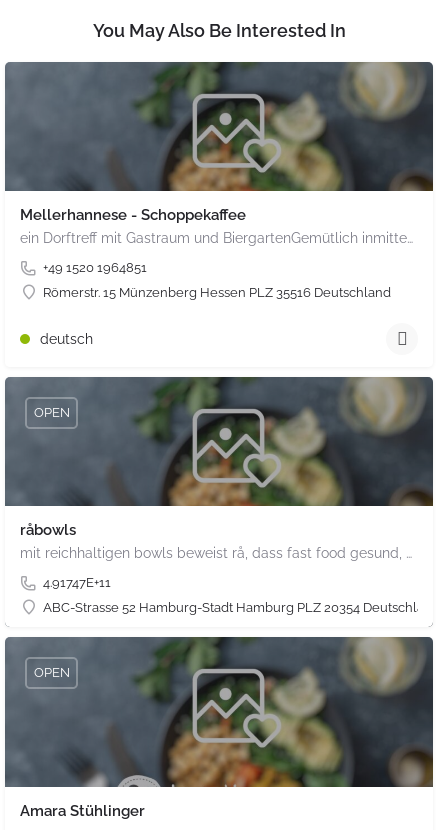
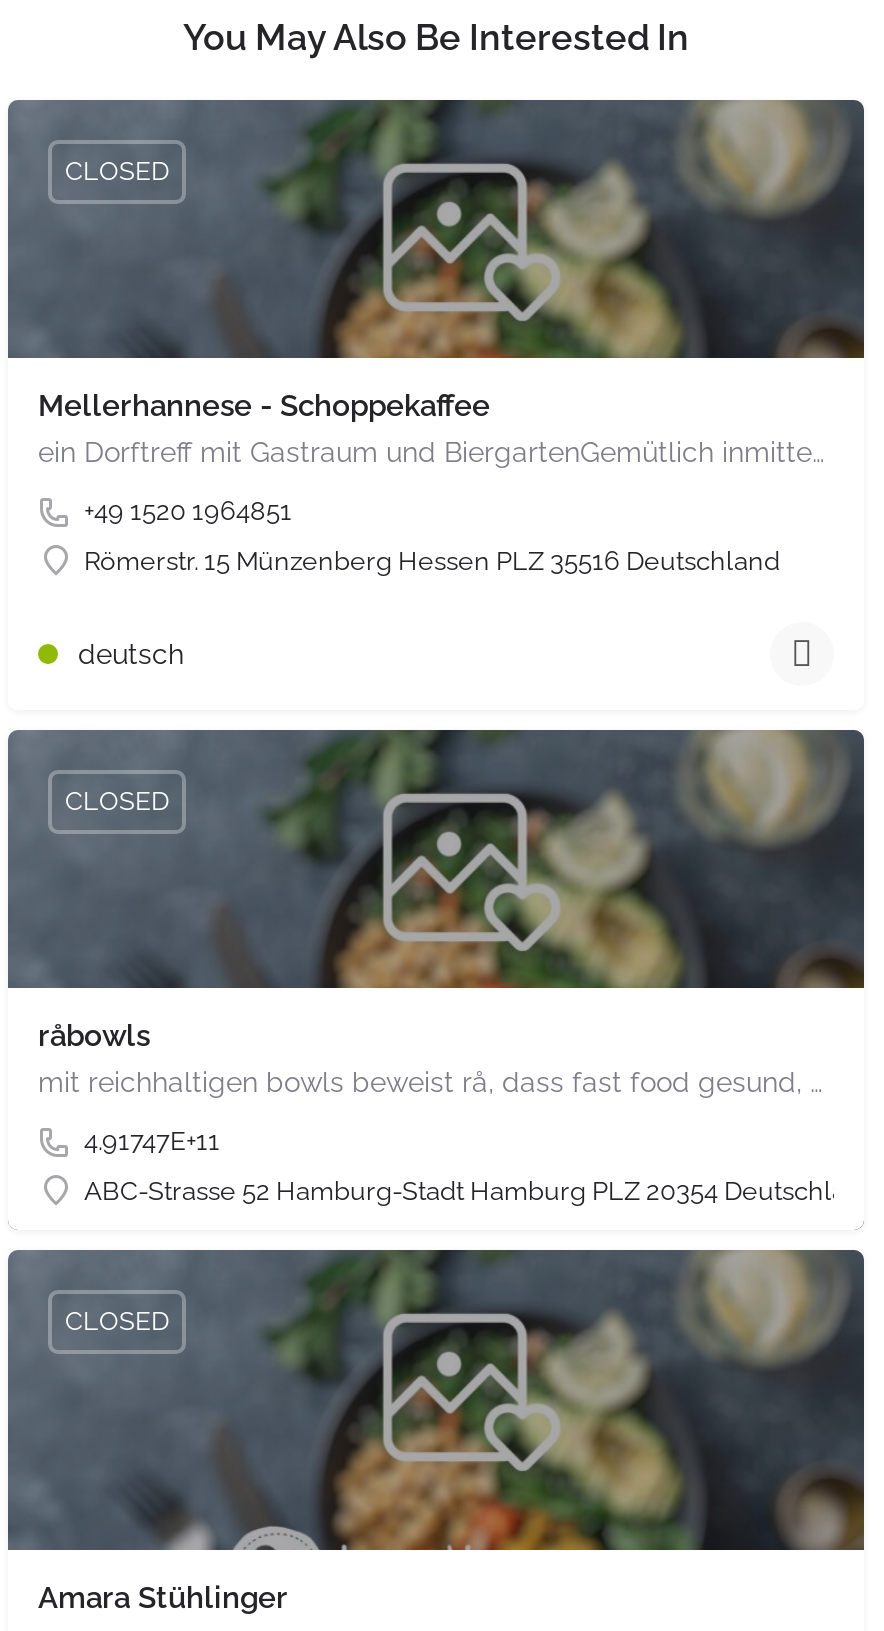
none -> [65,157,169,187] CLOSED
[33,405,69,420] OPEN -> [65,787,169,817] CLOSED
[33,665,69,680] OPEN -> [65,1307,169,1337] CLOSED

